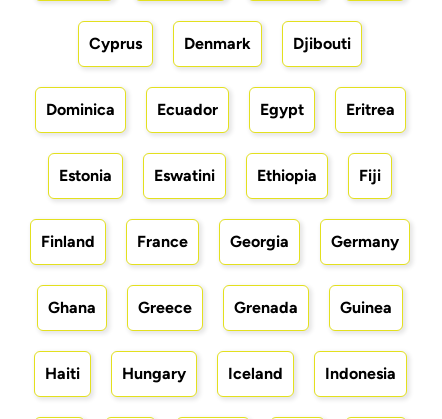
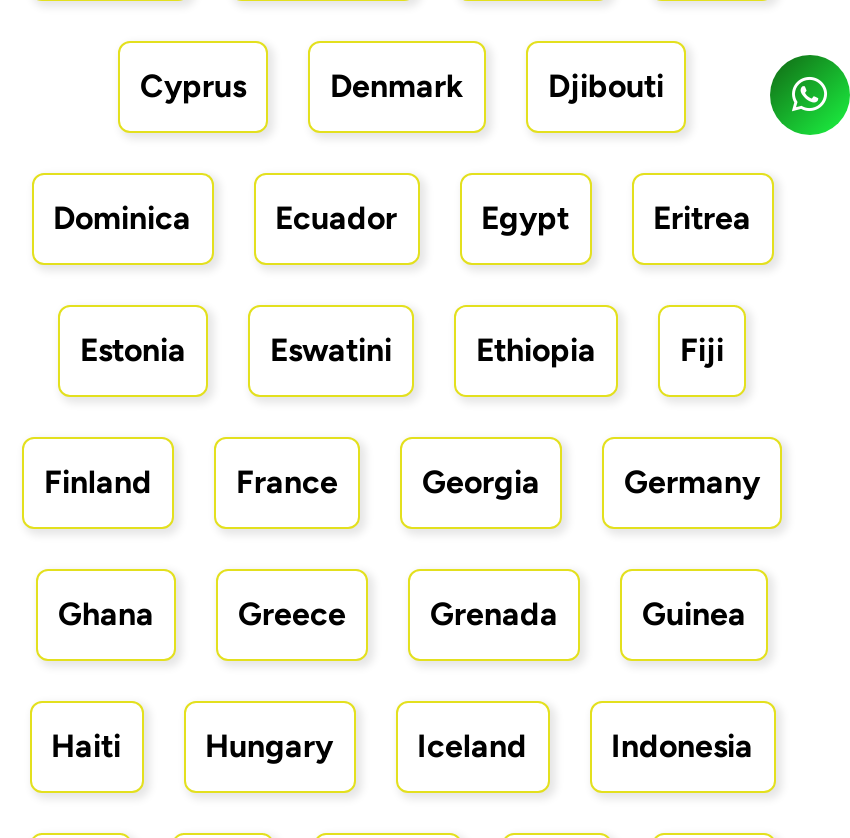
none -> [768,52,844,138] [image]

